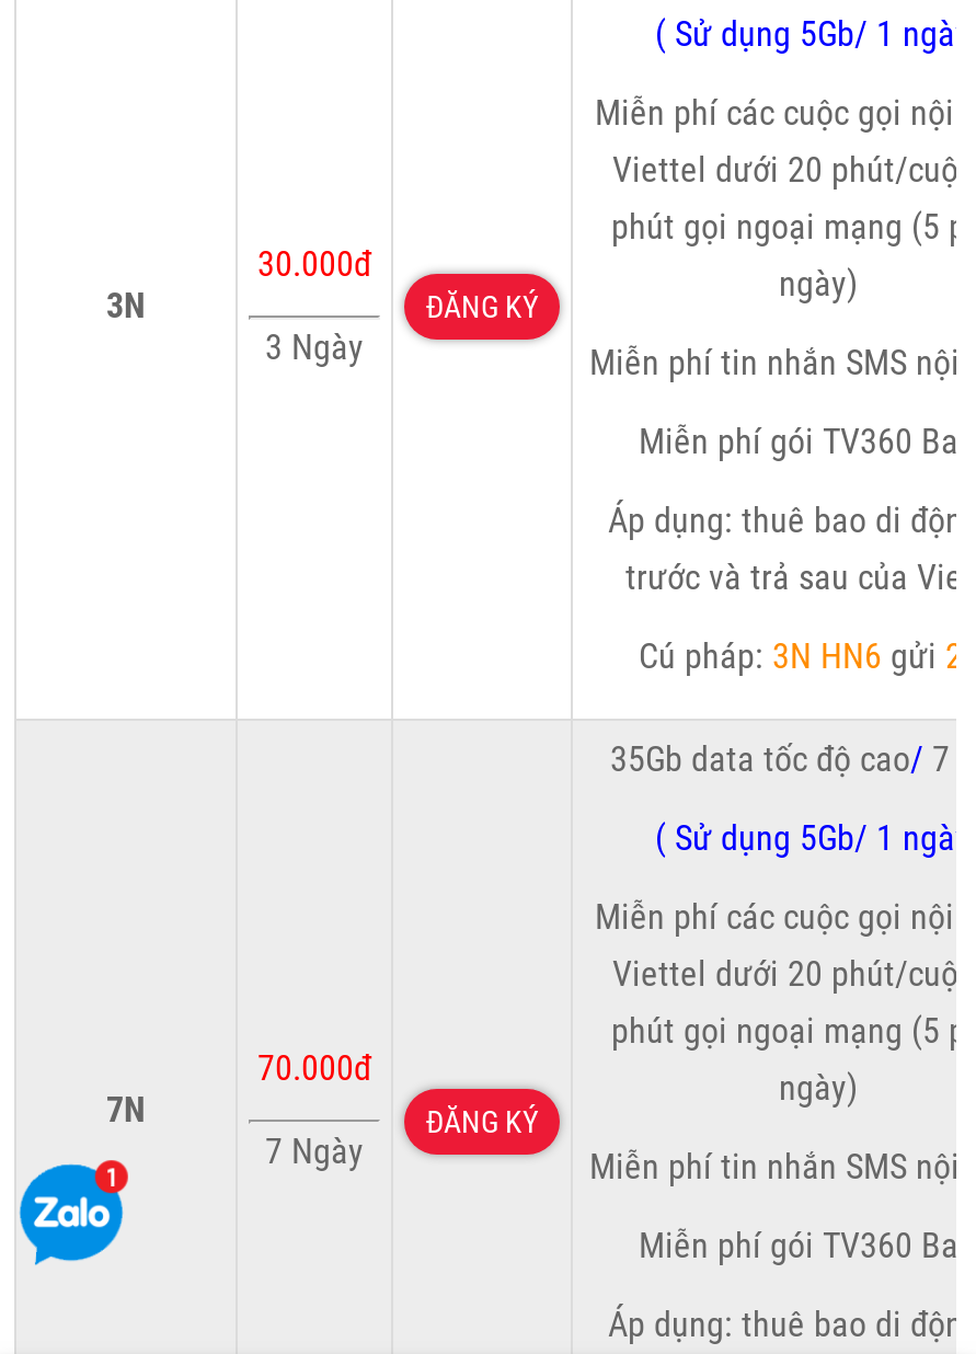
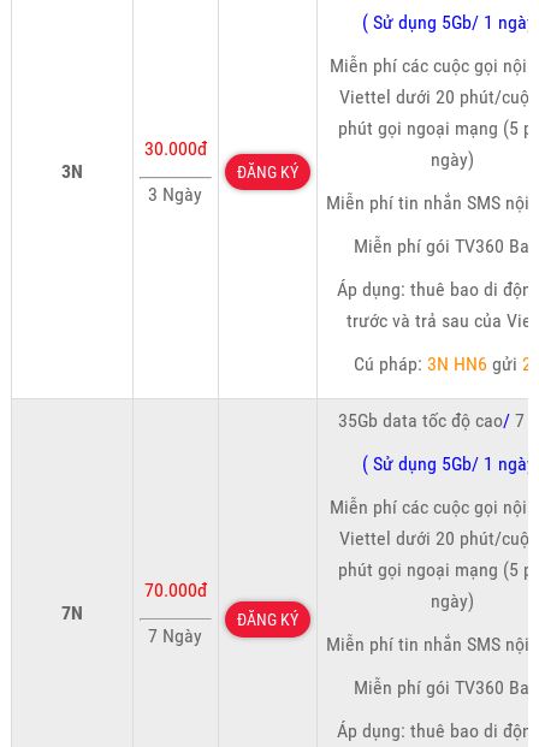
[16,1157,130,1266] [image] -> none

